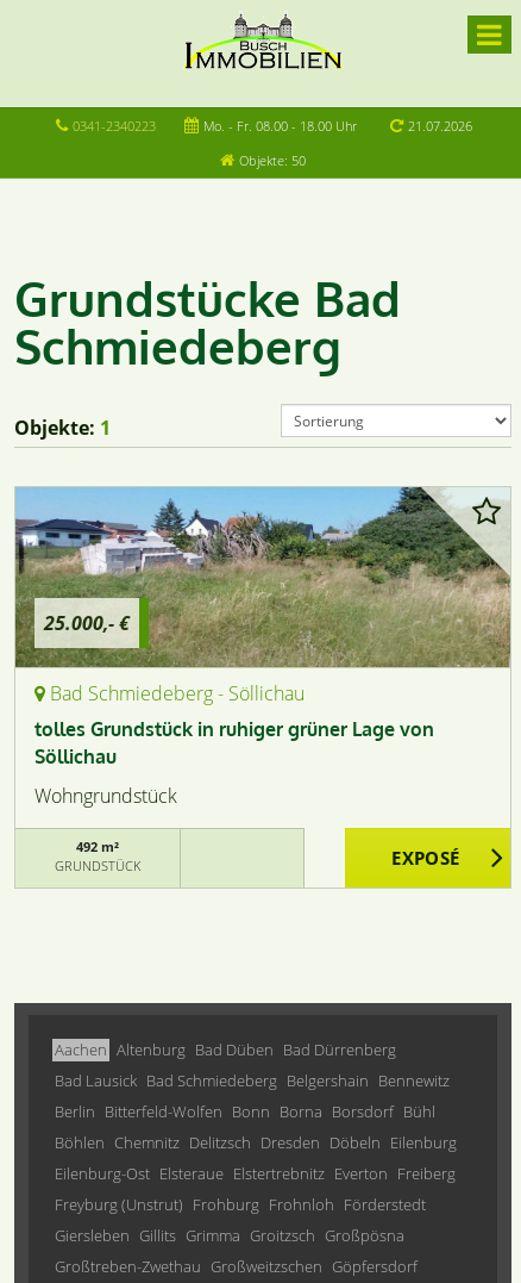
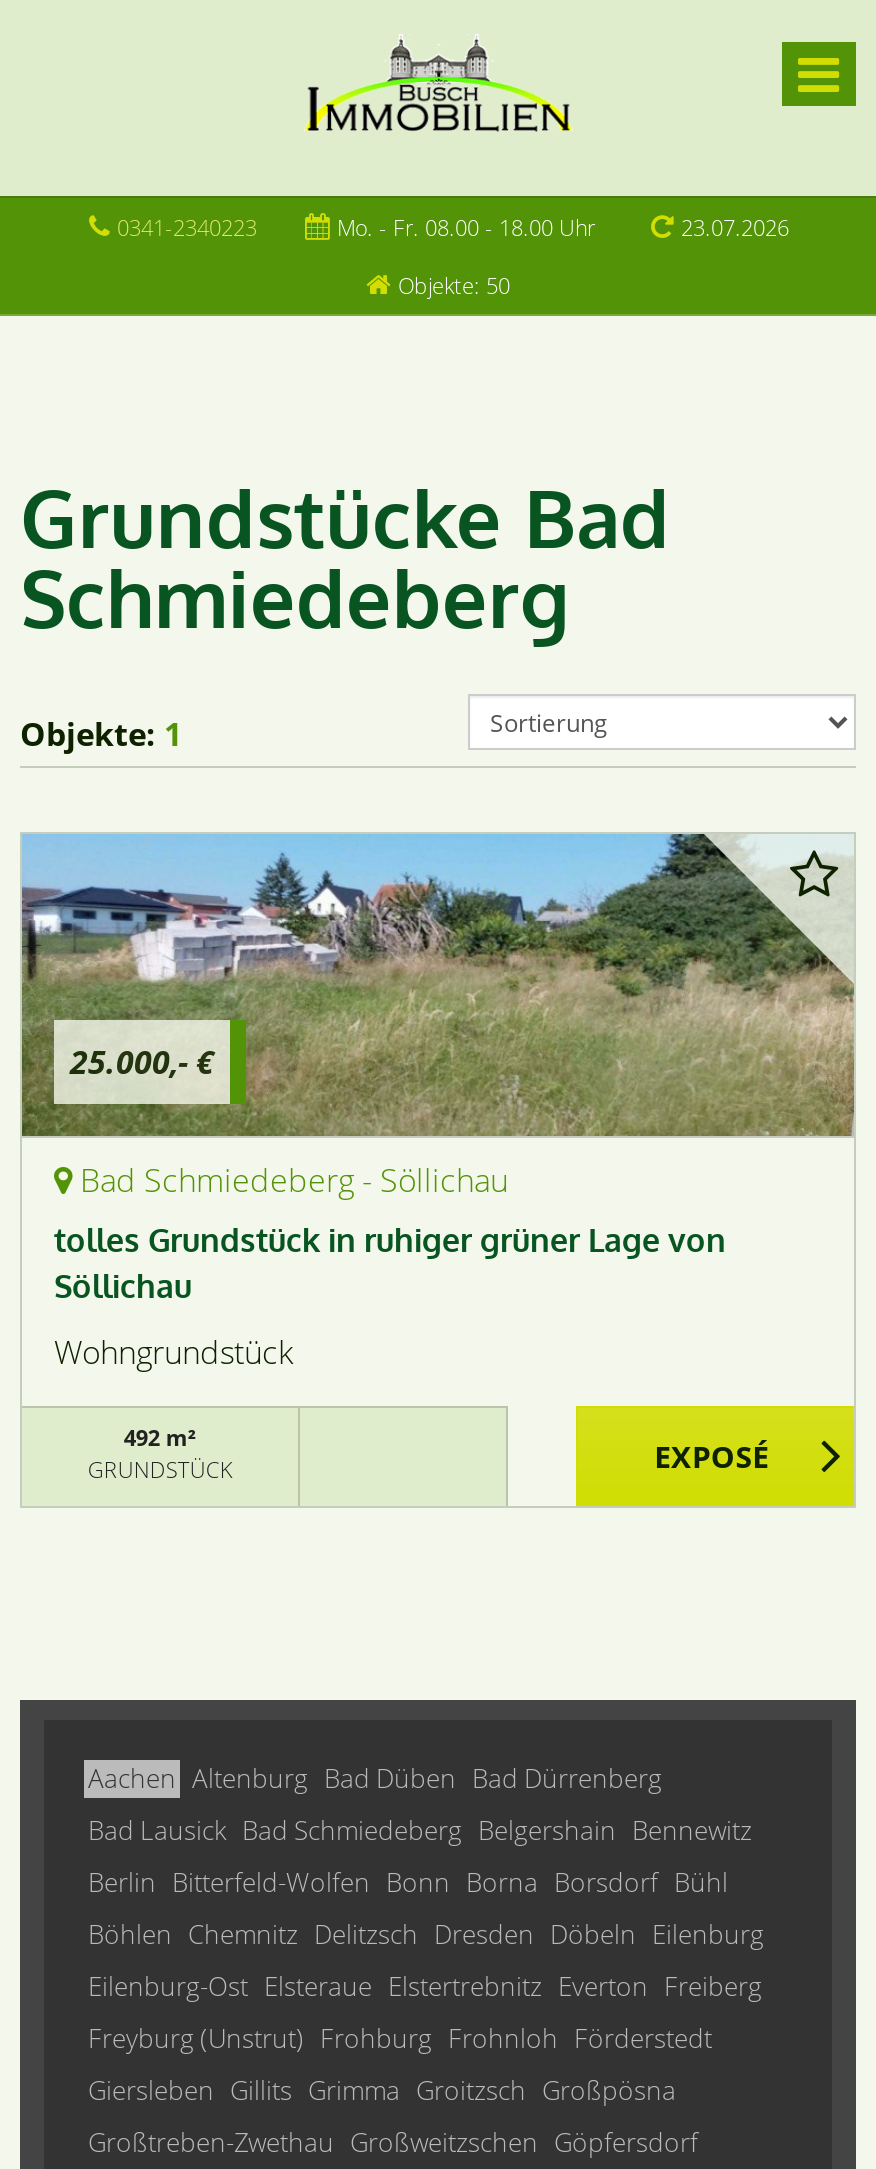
[404,117,472,135] 21.07.2026 -> [675,212,789,242] 23.07.2026

